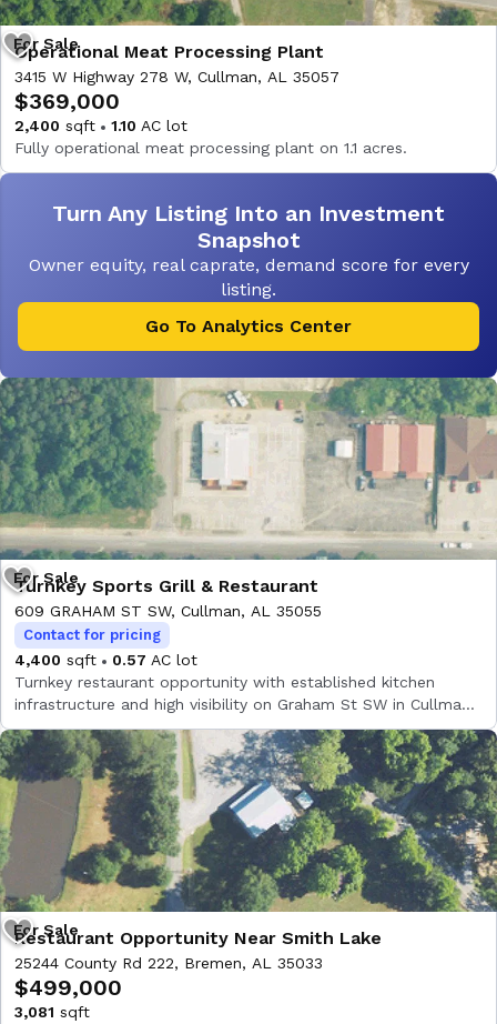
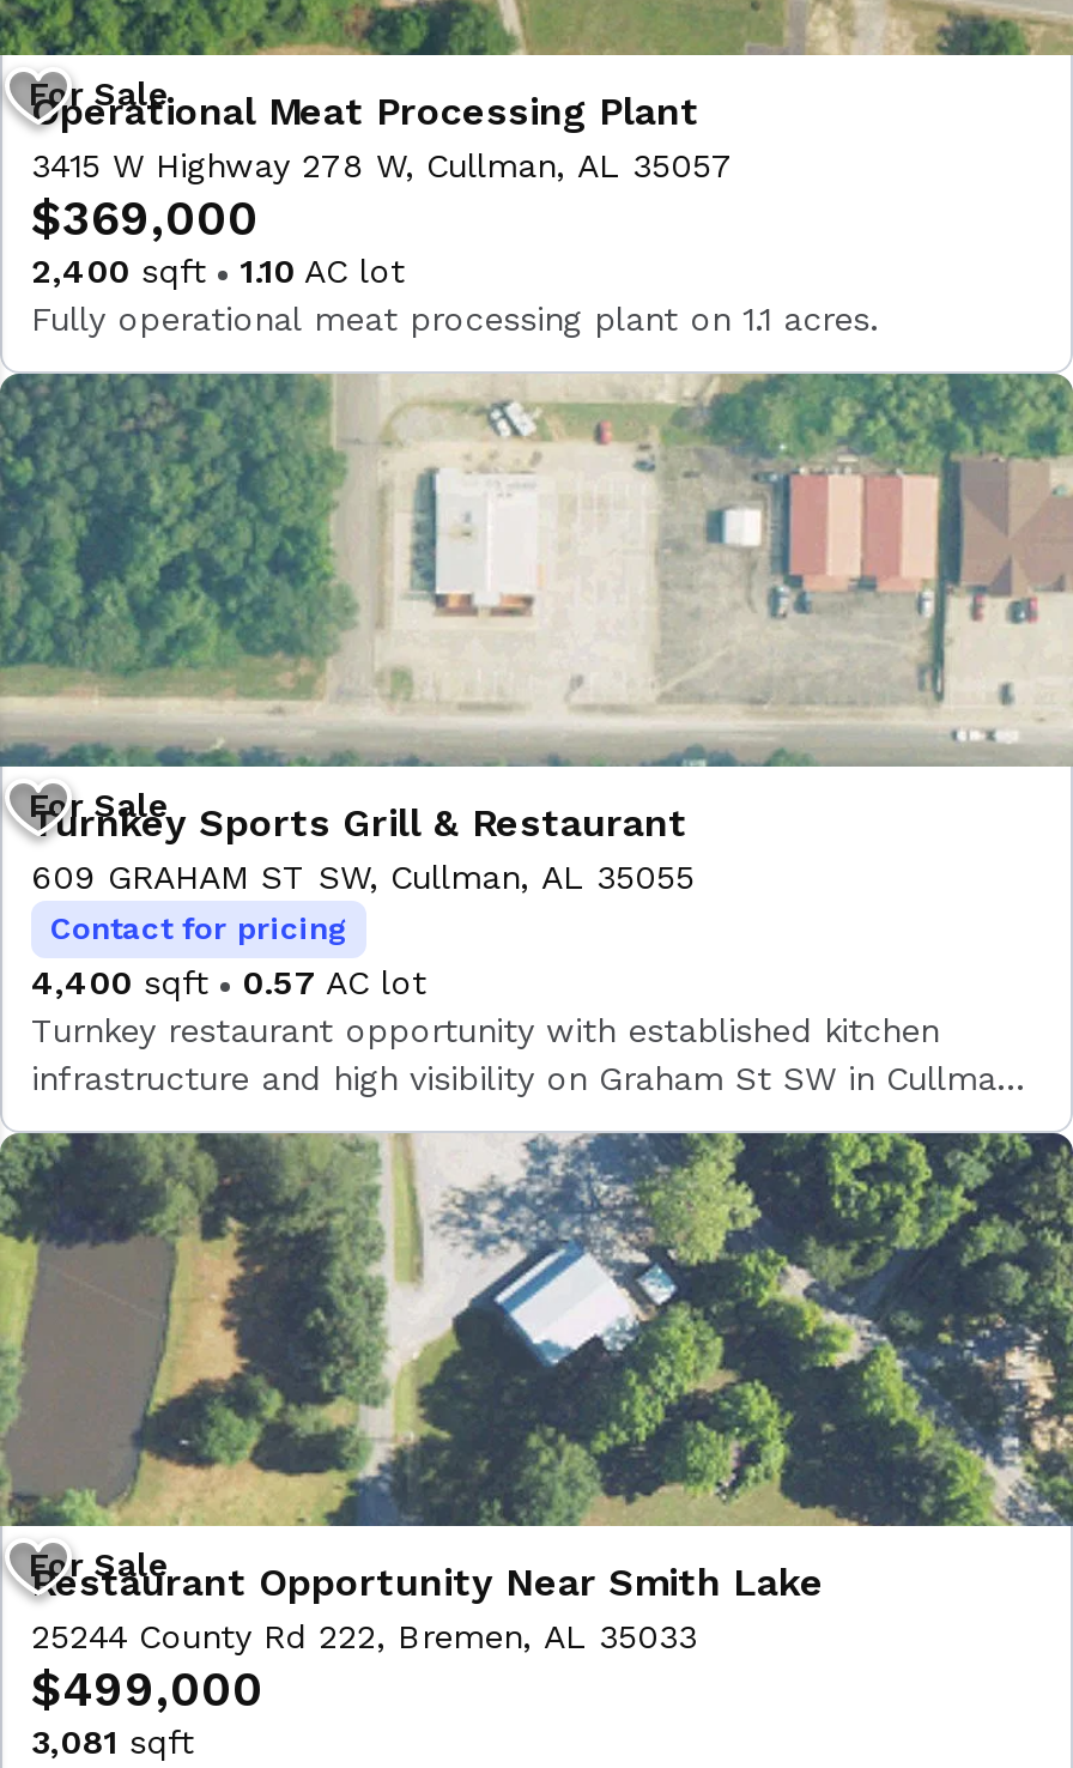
[3,172,494,379] [image] | Turn Any Listing Into an Investment | Snapshot | Owner equity, real caprate, demand score for every | listing. | Go To Analytics Center -> none

